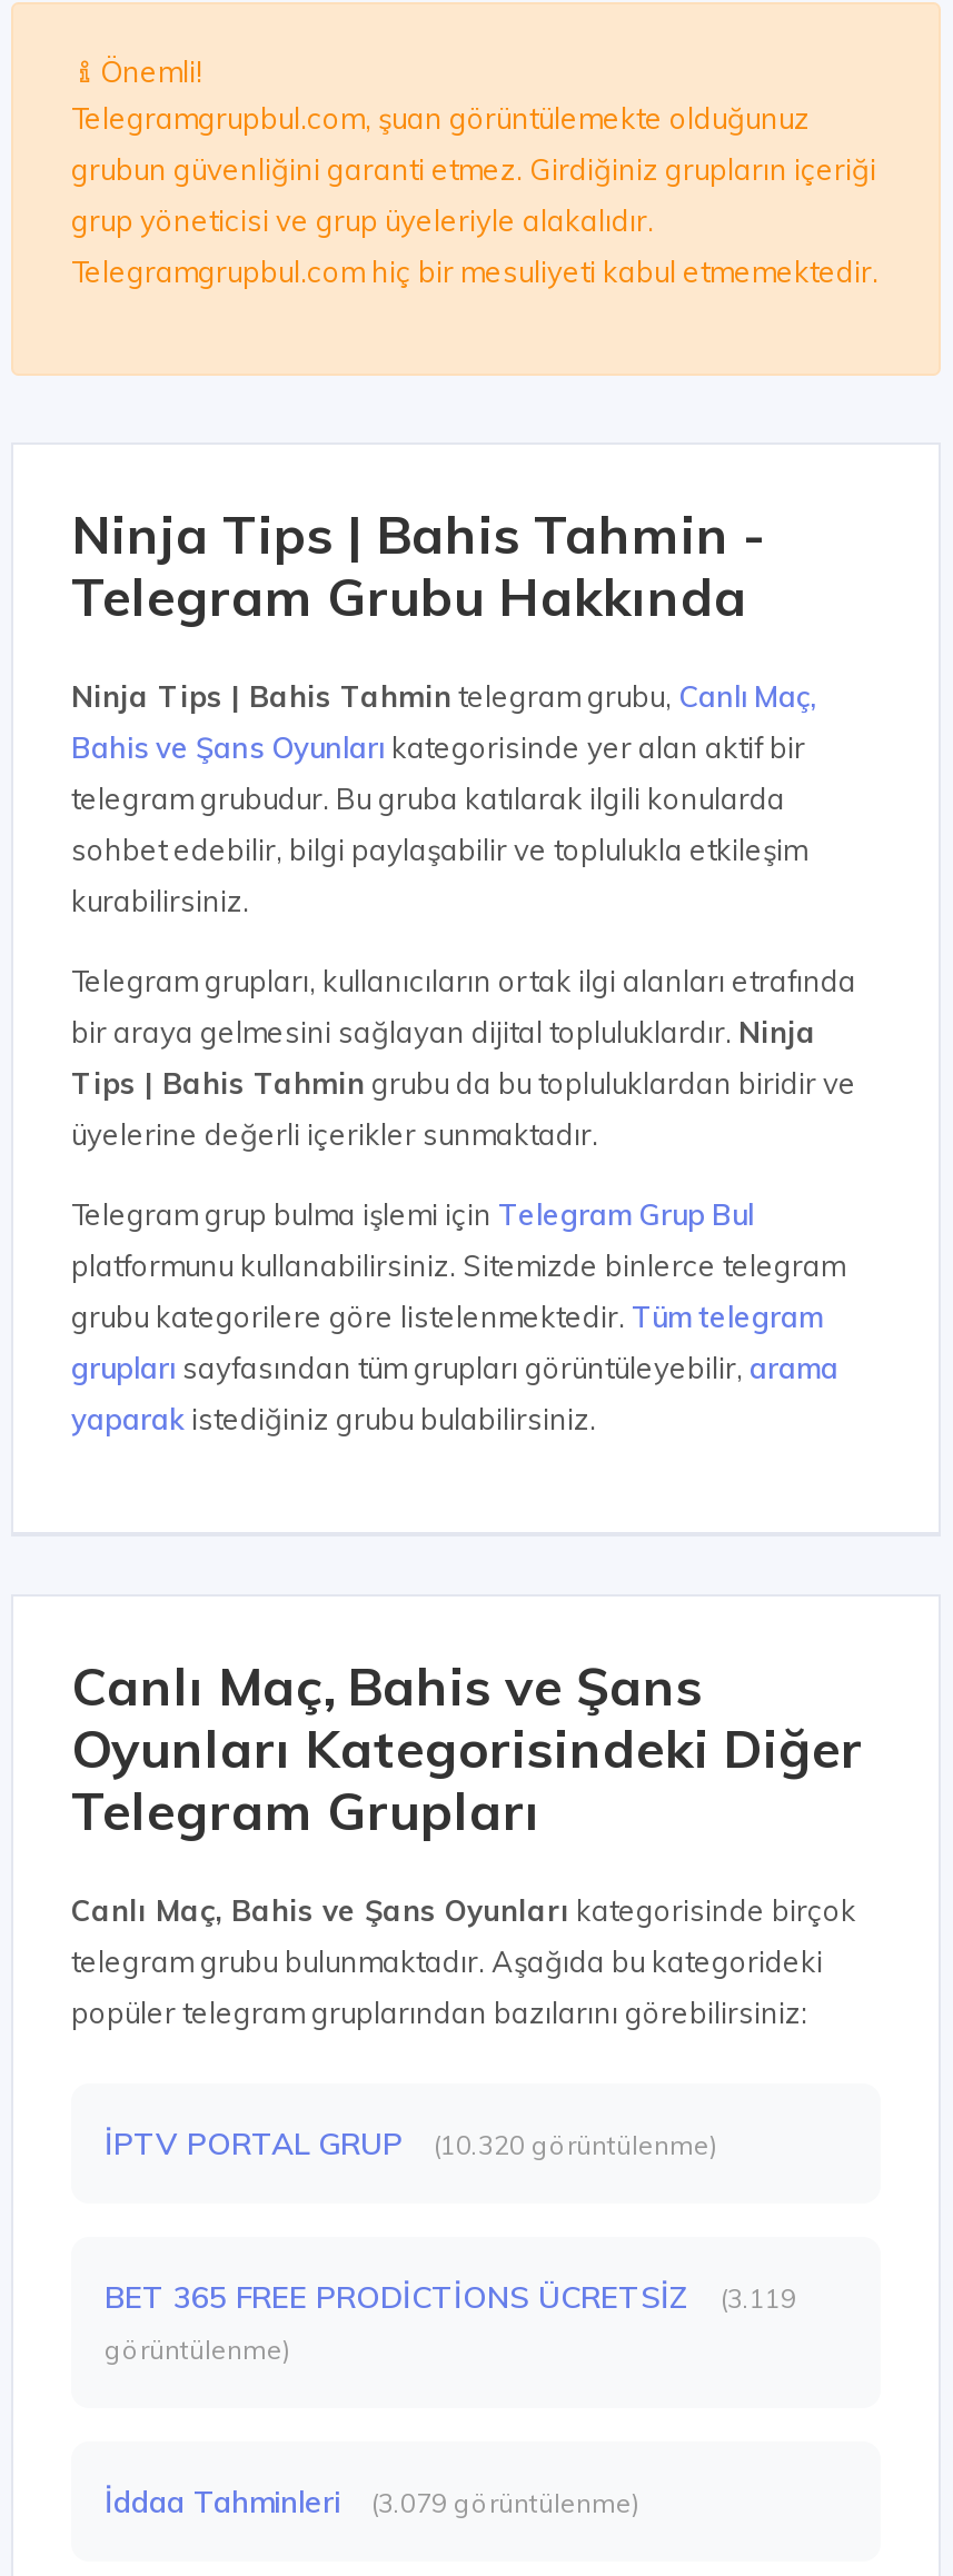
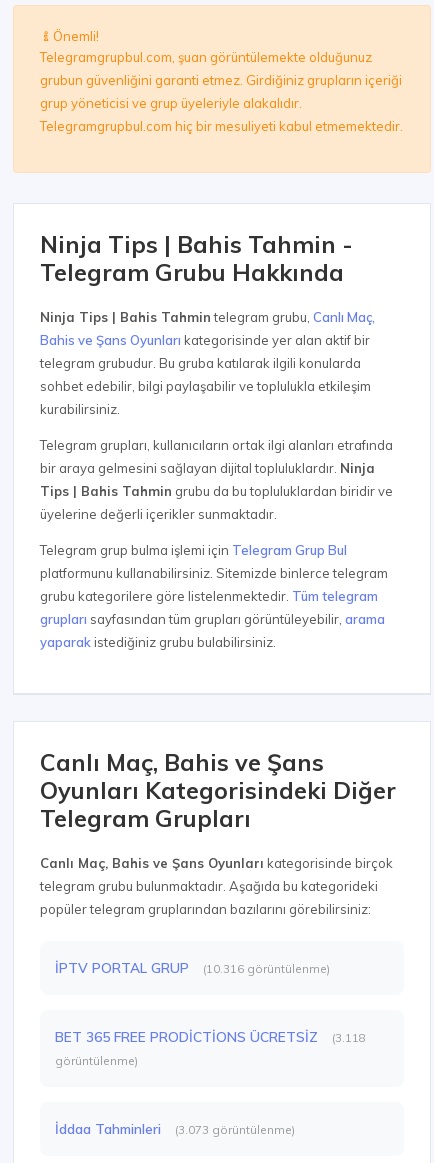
[434,2127,716,2161] (10.320 görüntülenme) -> [203,961,330,976] (10.316 görüntülenme)
[105,2276,796,2314] BET 365 FREE PRODİCTİONS ÜCRETSİZ (3.119 -> [55,1028,366,1045] BET 365 FREE PRODİCTİONS ÜCRETSİZ (3.118
[371,2485,638,2519] (3.079 görüntülenme) -> [175,1122,295,1137] (3.073 görüntülenme)

